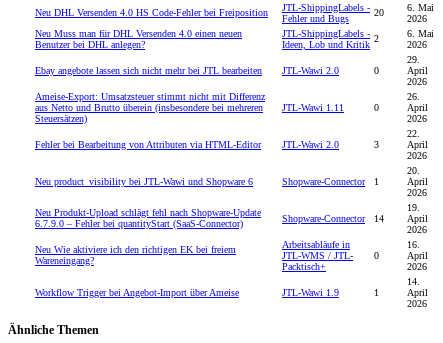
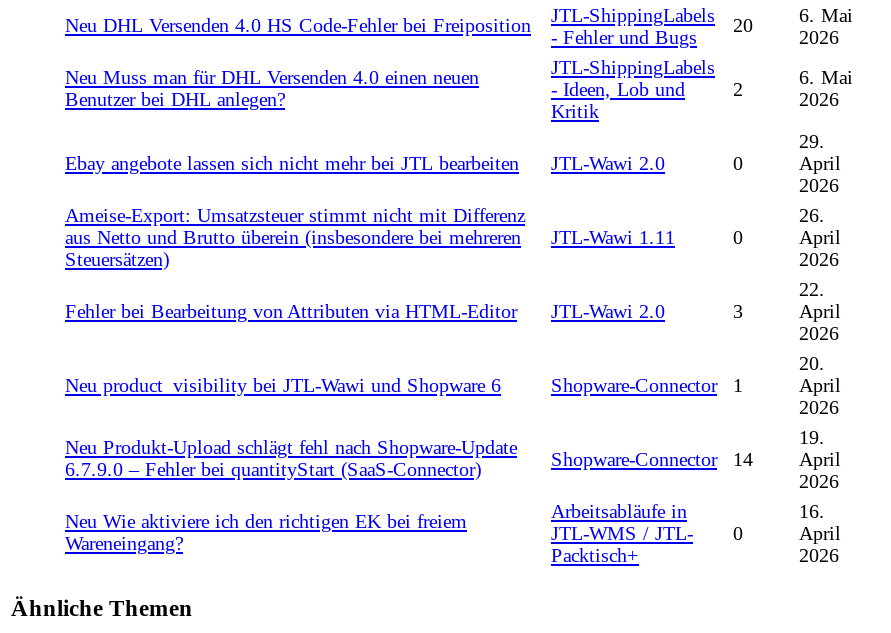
[407,276,428,309] 14. | April | 2026 -> none
[35,287,379,298] Workflow Trigger bei Angebot-Import über Ameise | JTL-Wawi 1.9 | 1 -> none

